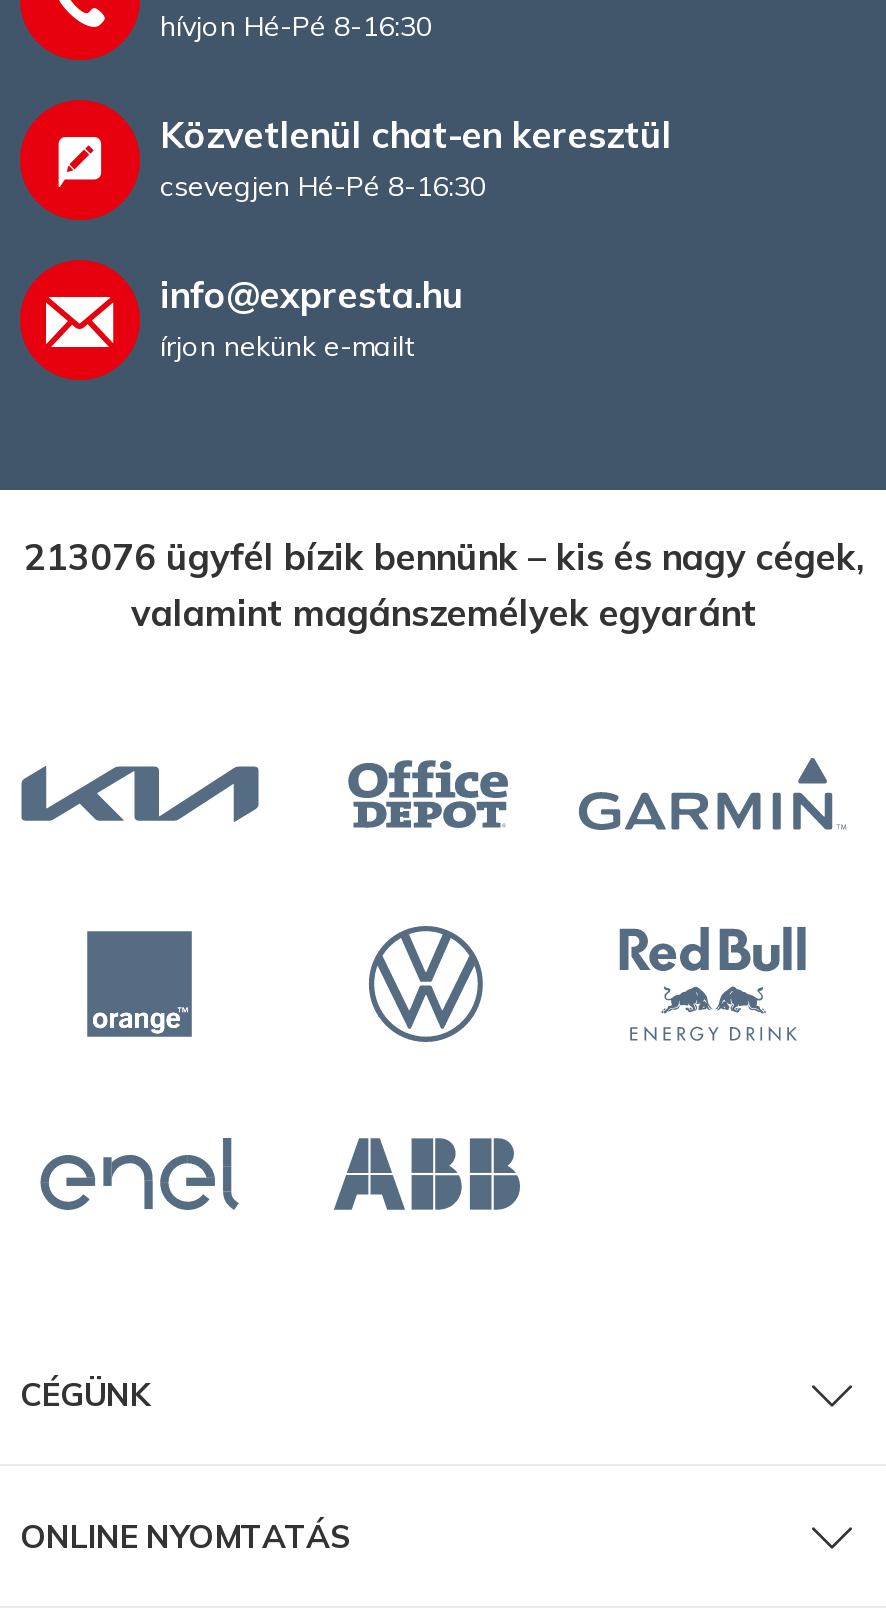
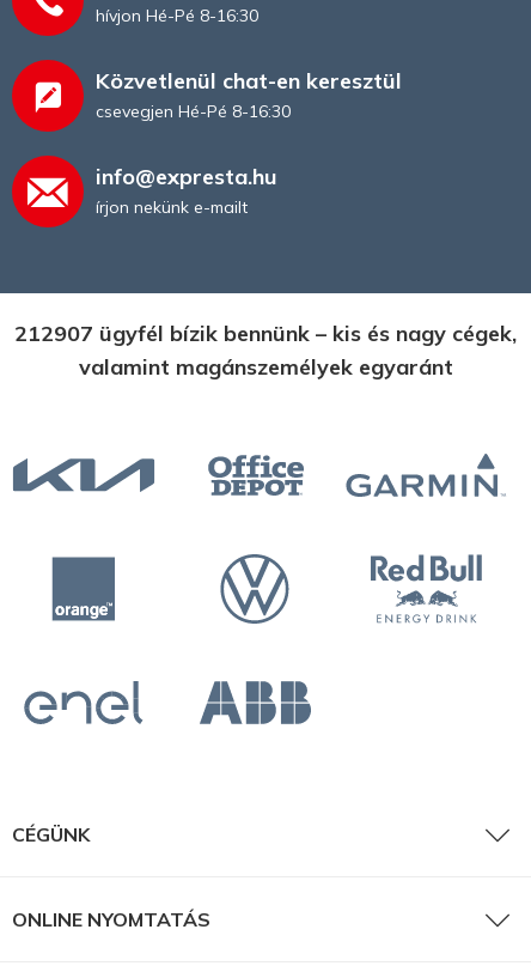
[24,534,864,580] 213076 ügyfél bízik bennünk – kis és nagy cégek, -> [14,320,517,347] 212907 ügyfél bízik bennünk – kis és nagy cégek,

